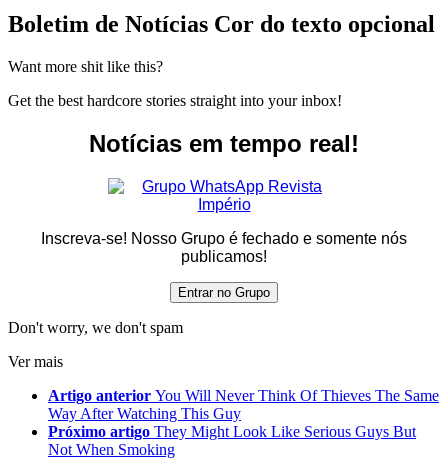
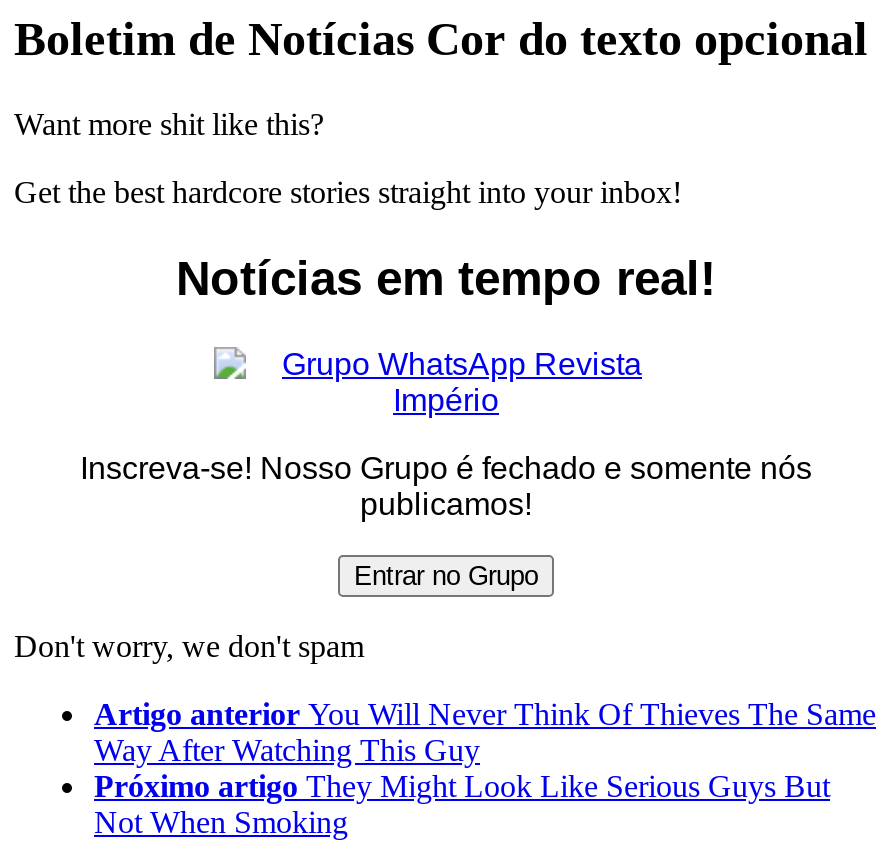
[8,353,63,370] Ver mais -> none

